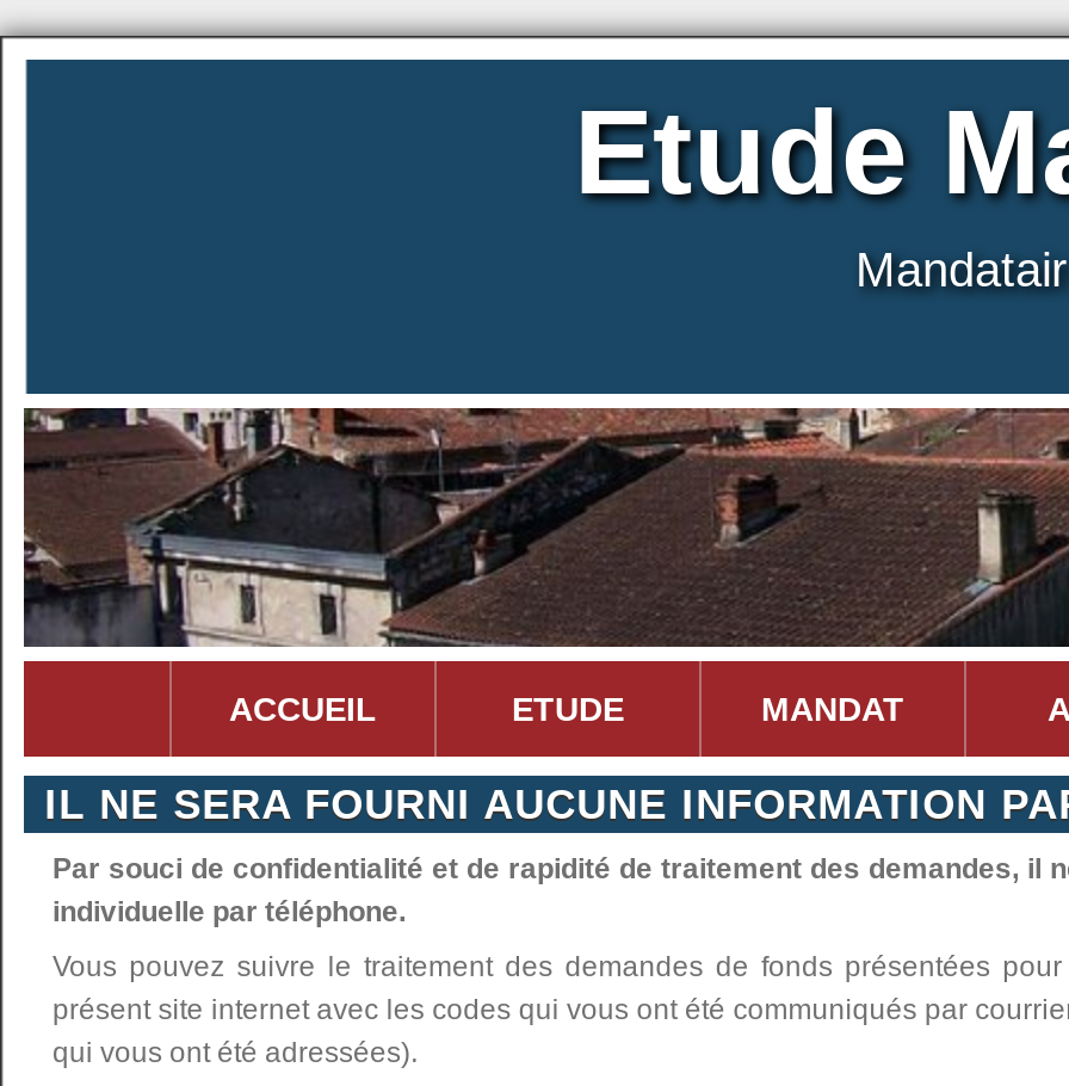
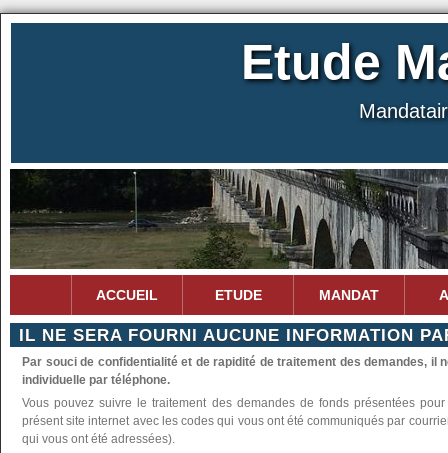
[21,406,1062,647] [image] -> [10,168,445,269] [image]

